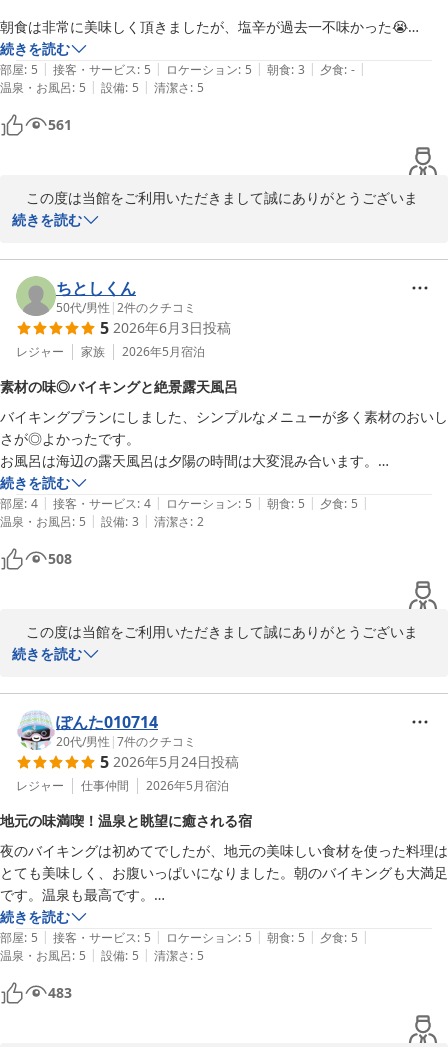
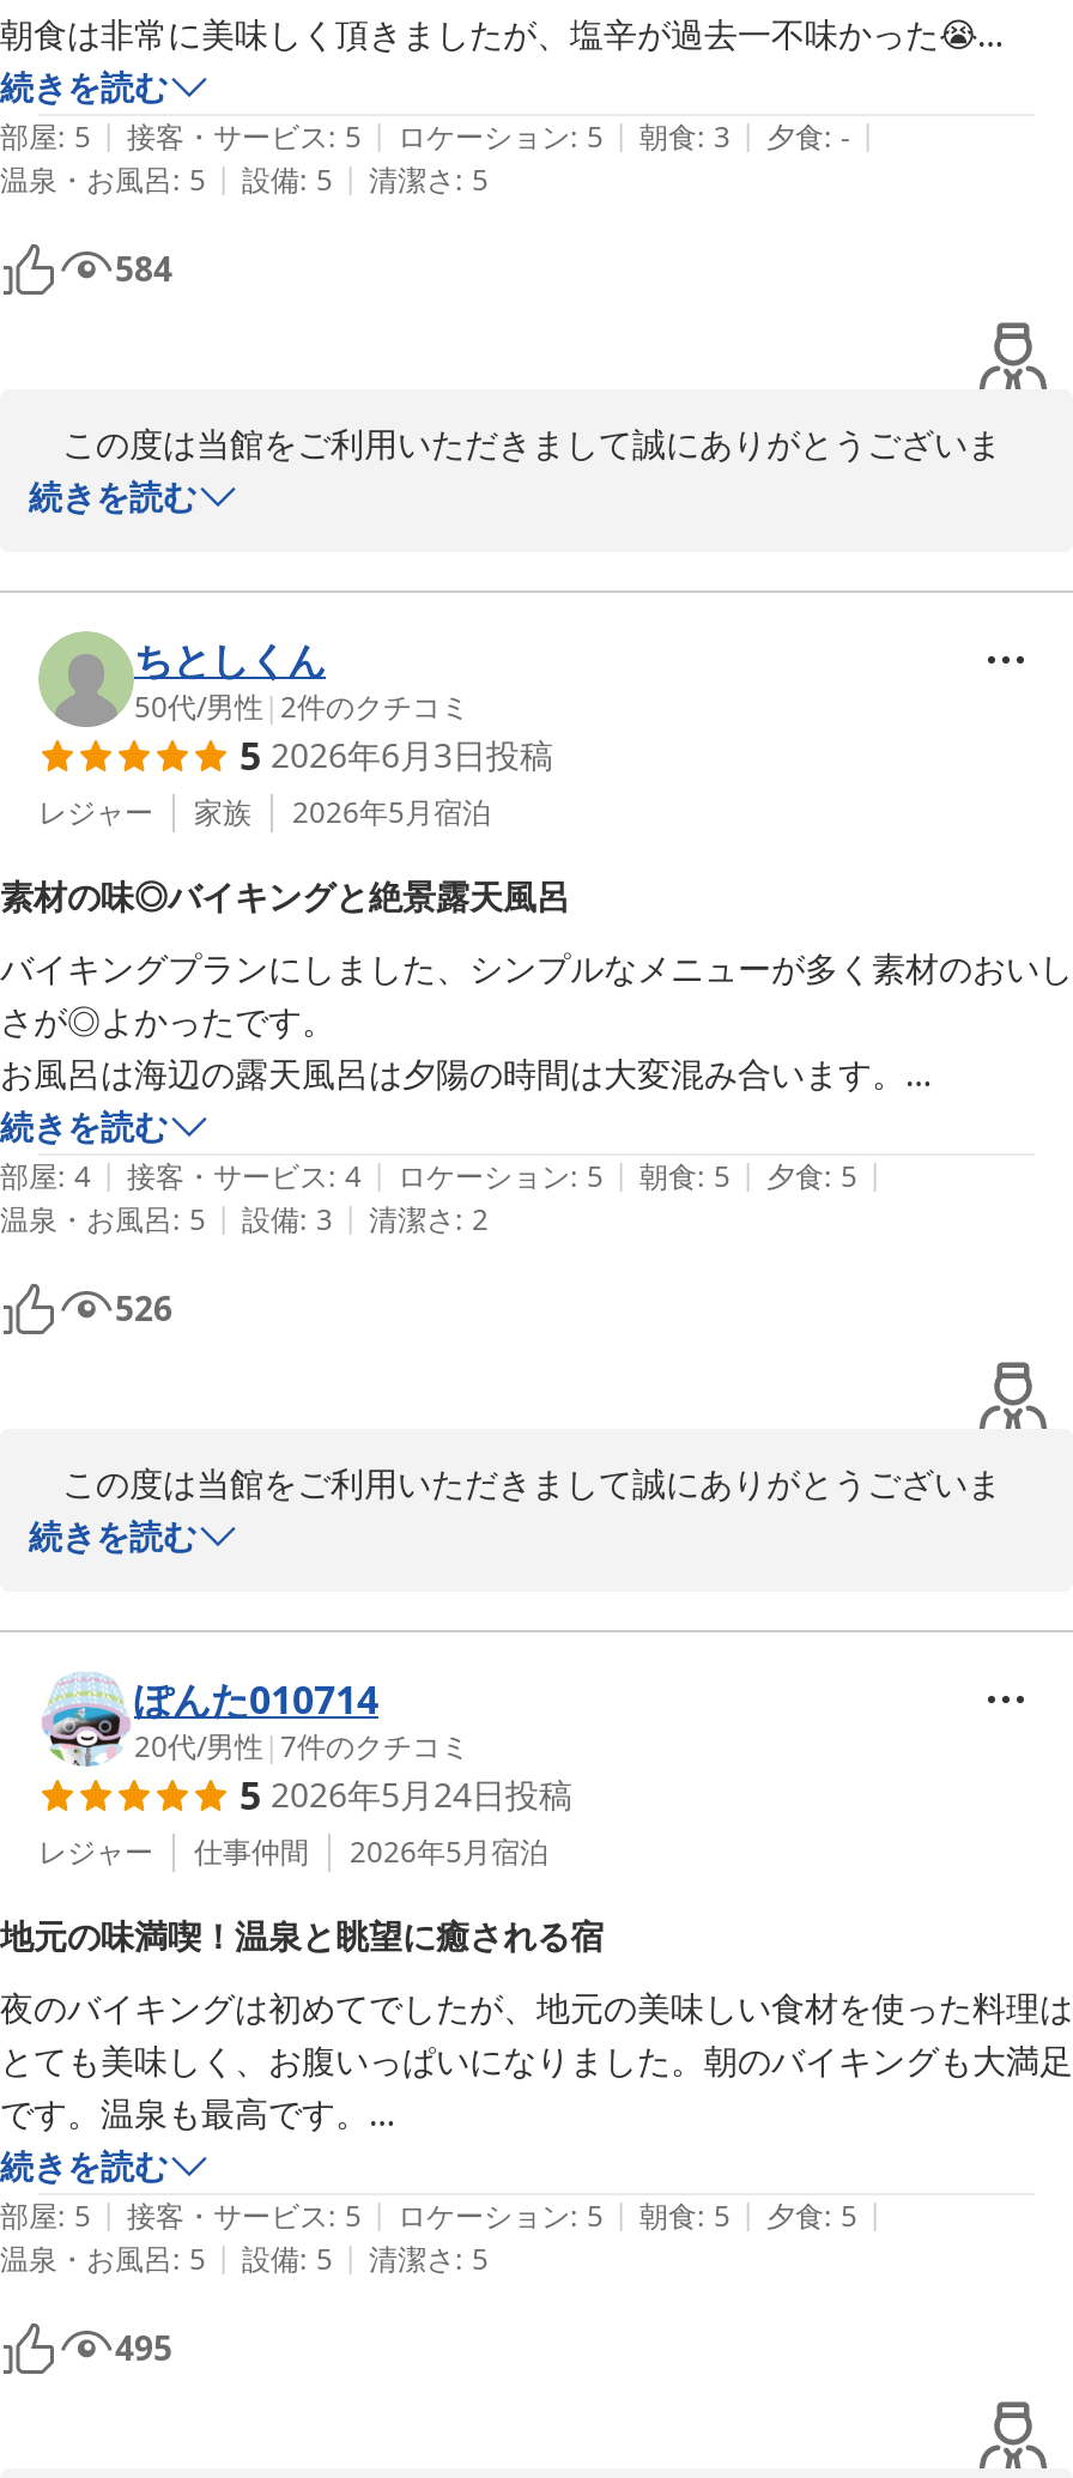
[48,115,72,134] 561 -> [115,246,172,291] 584
[48,549,72,568] 508 -> [115,1285,172,1331] 526
[48,983,72,1002] 483 -> [115,2325,172,2370] 495

